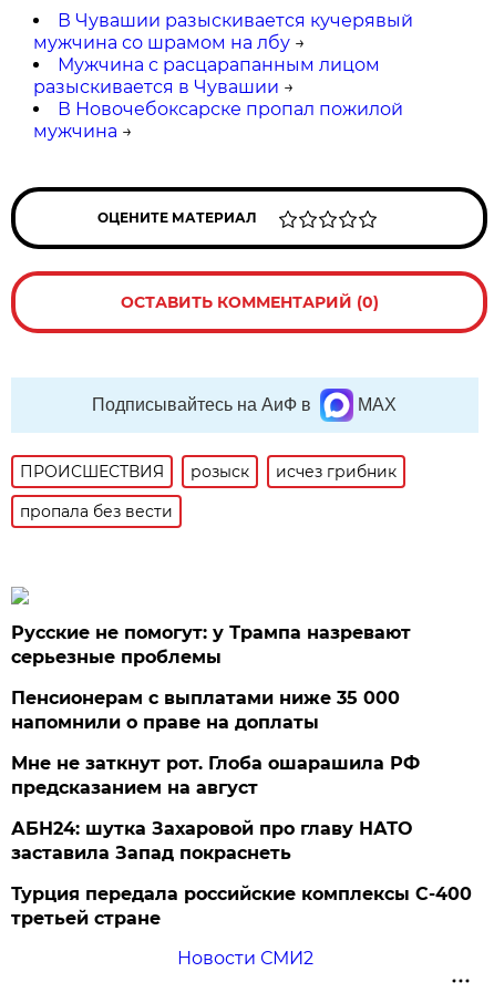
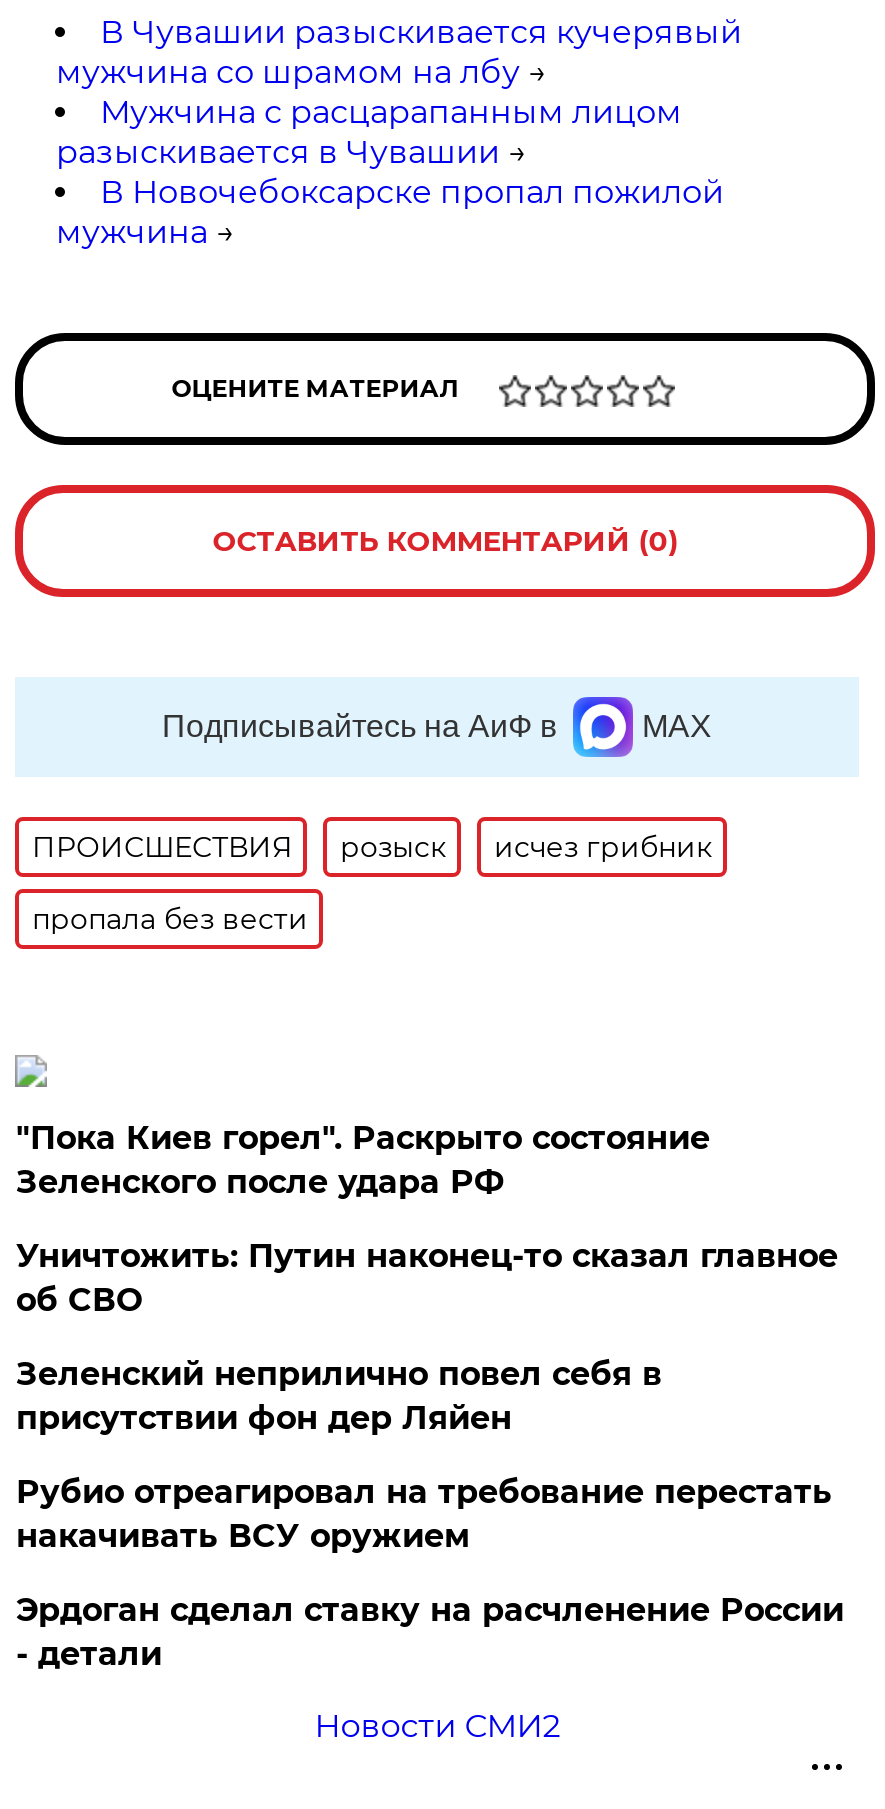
[12,622,411,668] Русские не помогут: у Трампа назревают | серьезные проблемы -> [16,1119,710,1201] "Пока Киев горел". Раскрыто состояние | Зеленского после удара РФ
[12,688,400,733] Пенсионерам с выплатами ниже 35 000 | напомнили о праве на доплаты -> [16,1237,838,1319] Уничтожить: Путин наконец-то сказал главное | об СВО
[12,753,420,798] Мне не заткнут рот. Глоба ошарашила РФ | предсказанием на август -> [16,1355,662,1437] Зеленский неприлично повел cебя в | присутствии фон дер Ляйен
[12,818,412,864] АБН24: шутка Захаровой про главу НАТО | заставила Запад покраснеть -> [16,1473,832,1555] Рубио отреагировал на требование перестать | накачивать ВСУ оружием
[12,884,472,929] Турция передала российские комплексы С-400 | третьей стране -> [16,1591,844,1673] Эрдоган сделал ставку на расчленение России | - детали

